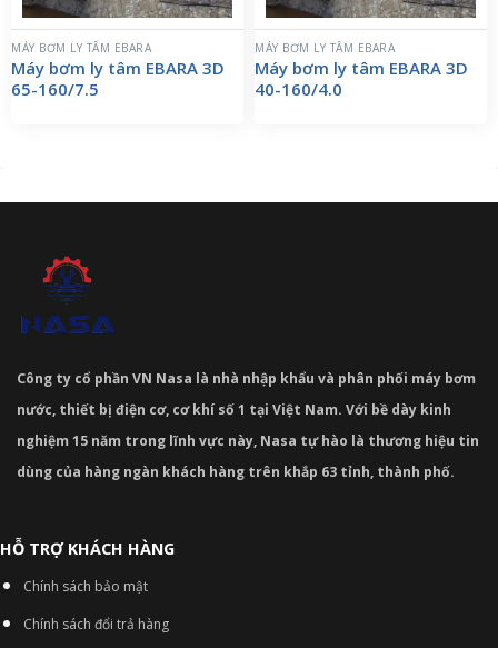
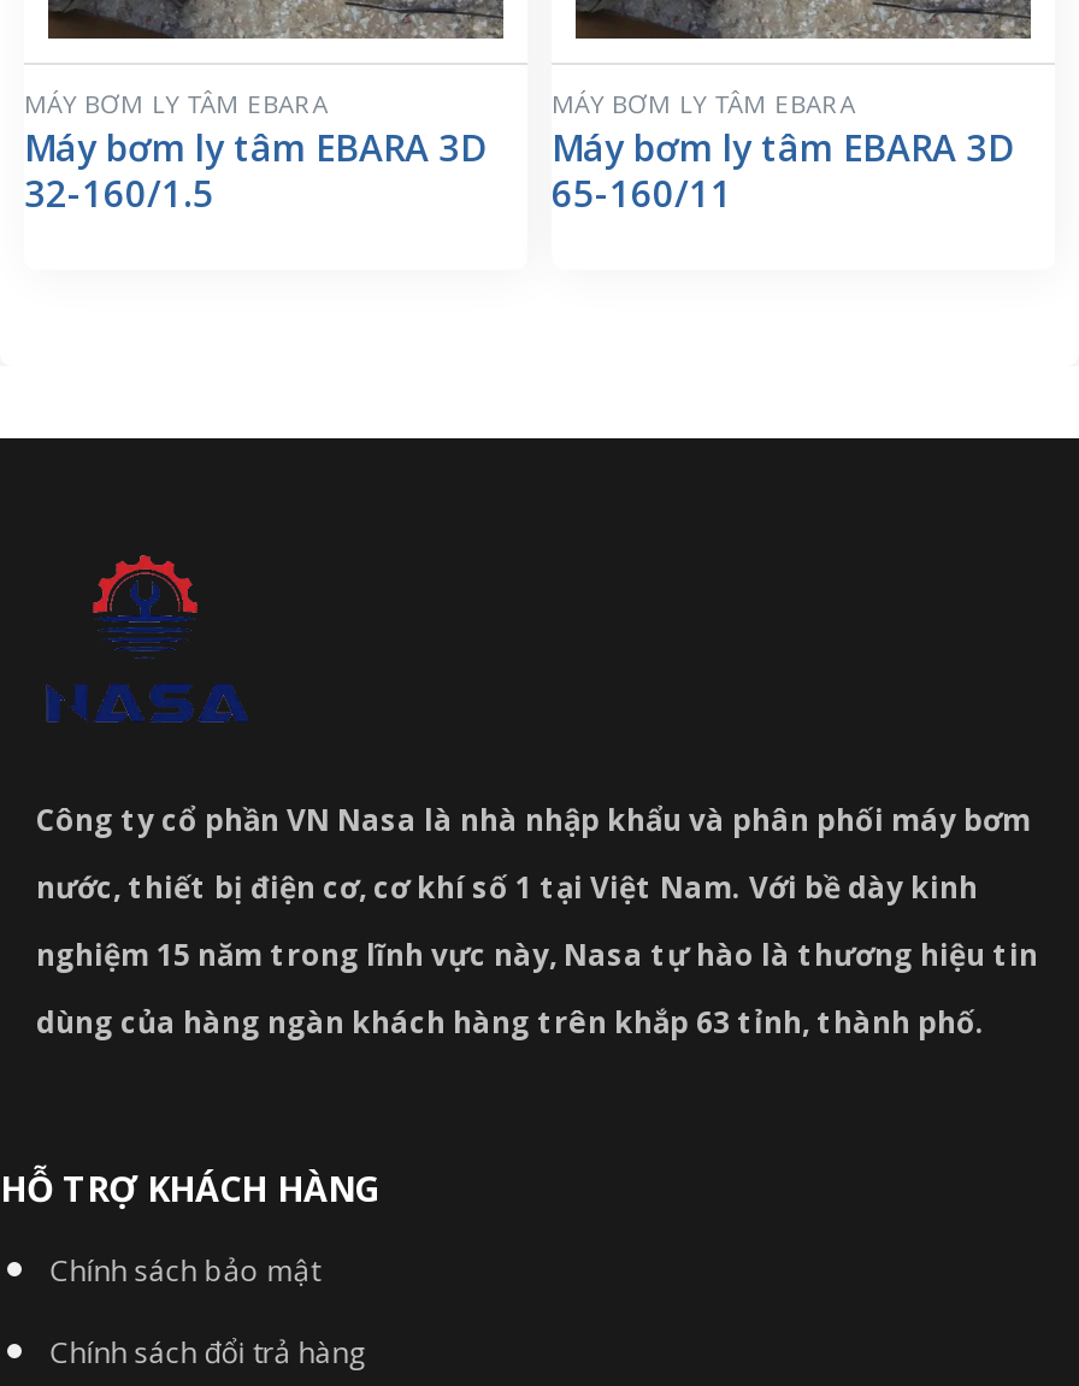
[11,78,99,100] 65-160/7.5 -> [24,169,214,217] 32-160/1.5
[255,78,342,100] 40-160/4.0 -> [552,169,732,217] 65-160/11

